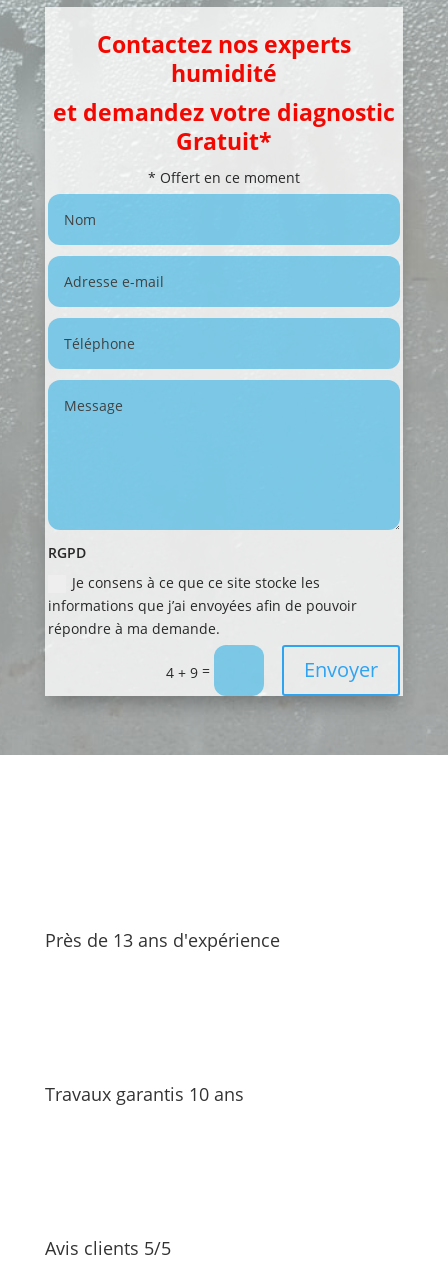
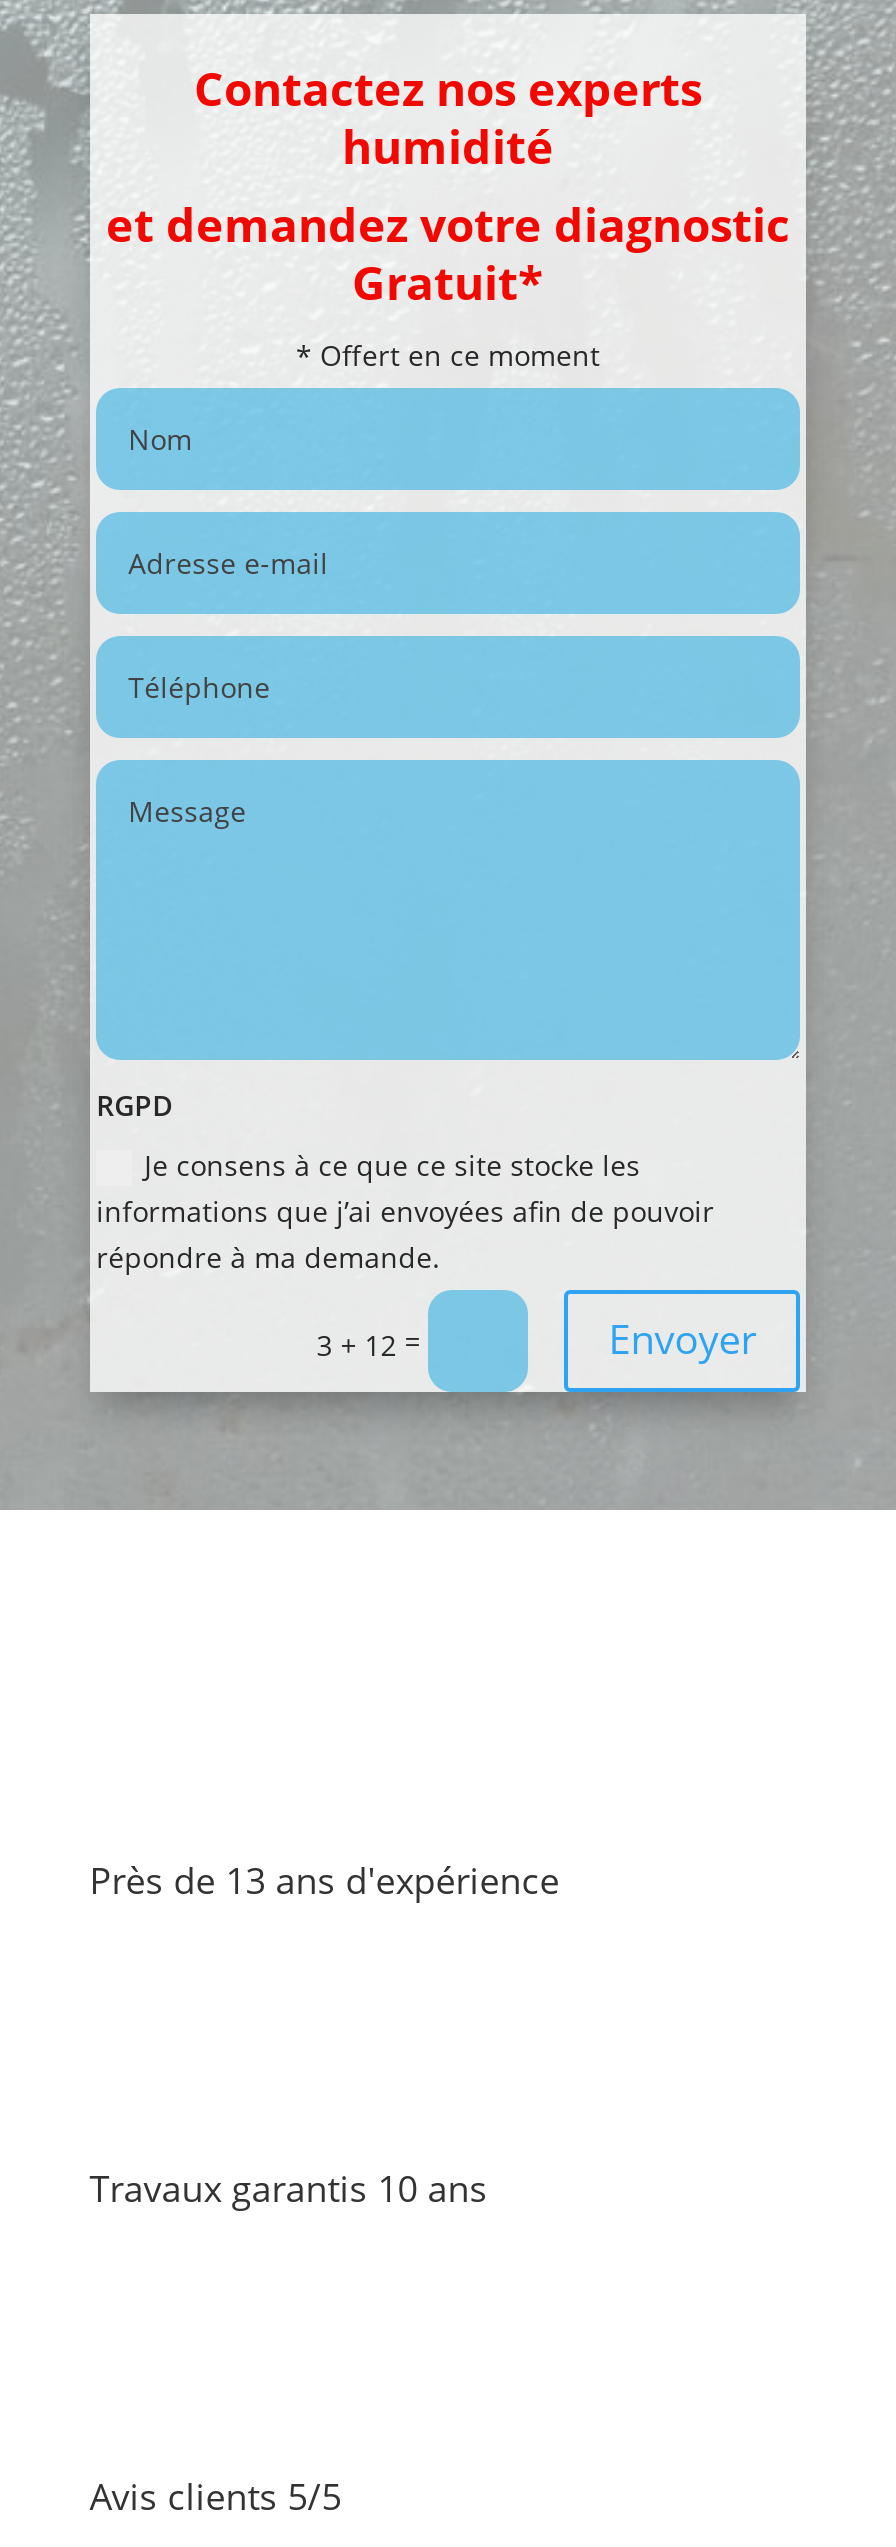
[166,661,214,682] 4 + 9 = -> [316,1322,428,1363] 3 + 12 =

